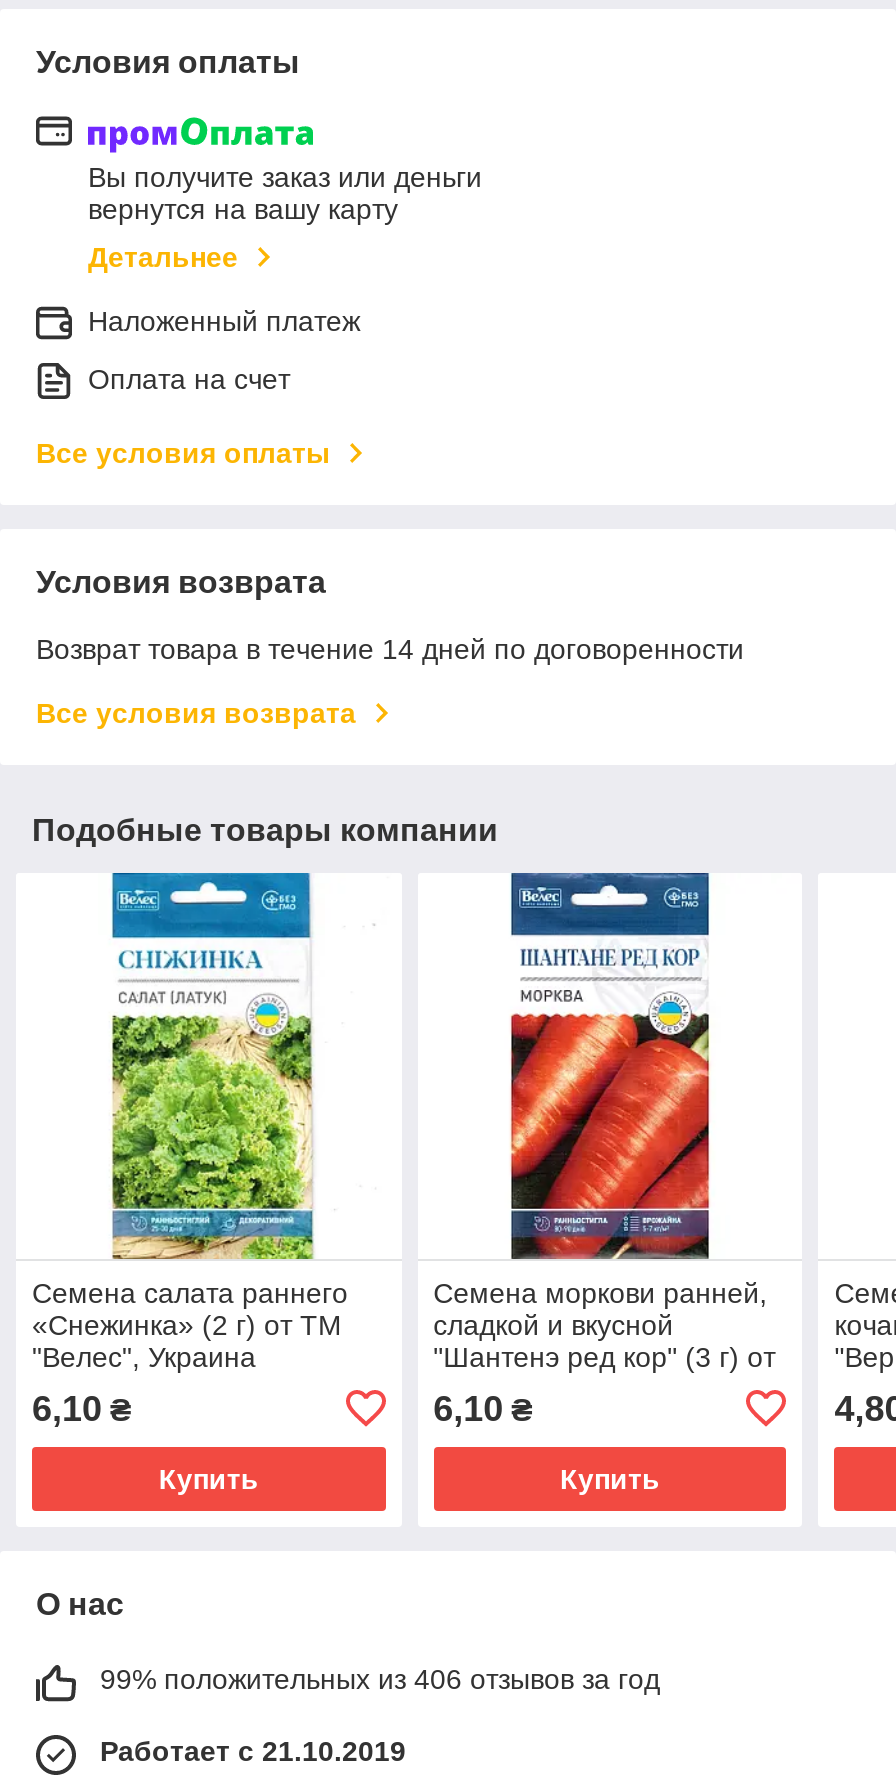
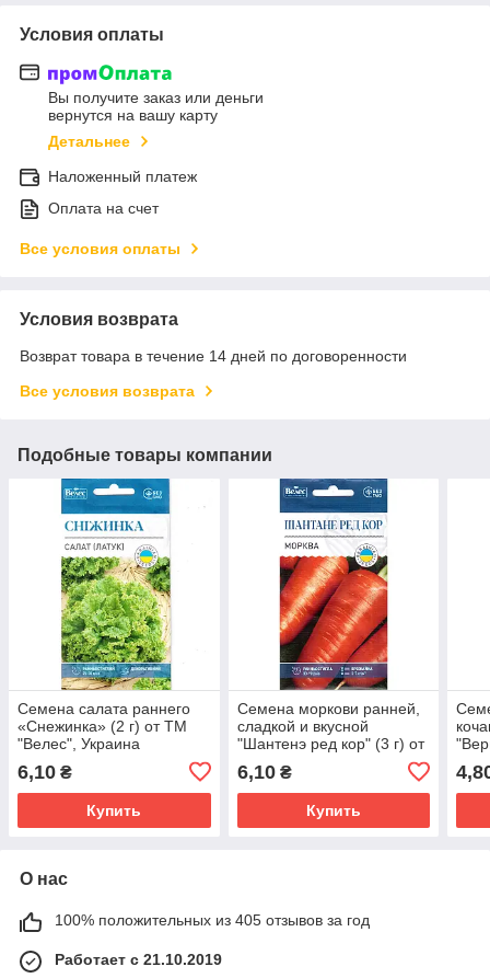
[100,1663,660,1695] 99% положительных из 406 отзывов за год -> [55,911,370,928] 100% положительных из 405 отзывов за год

